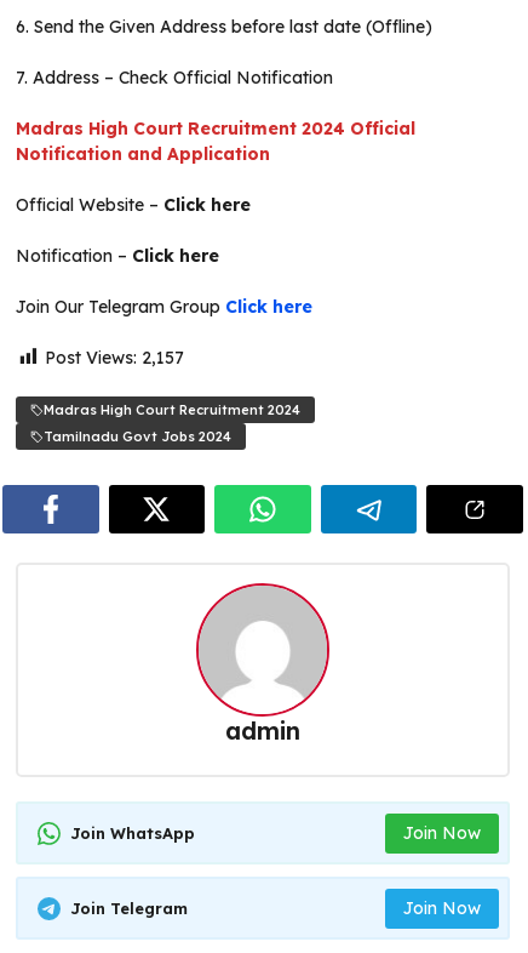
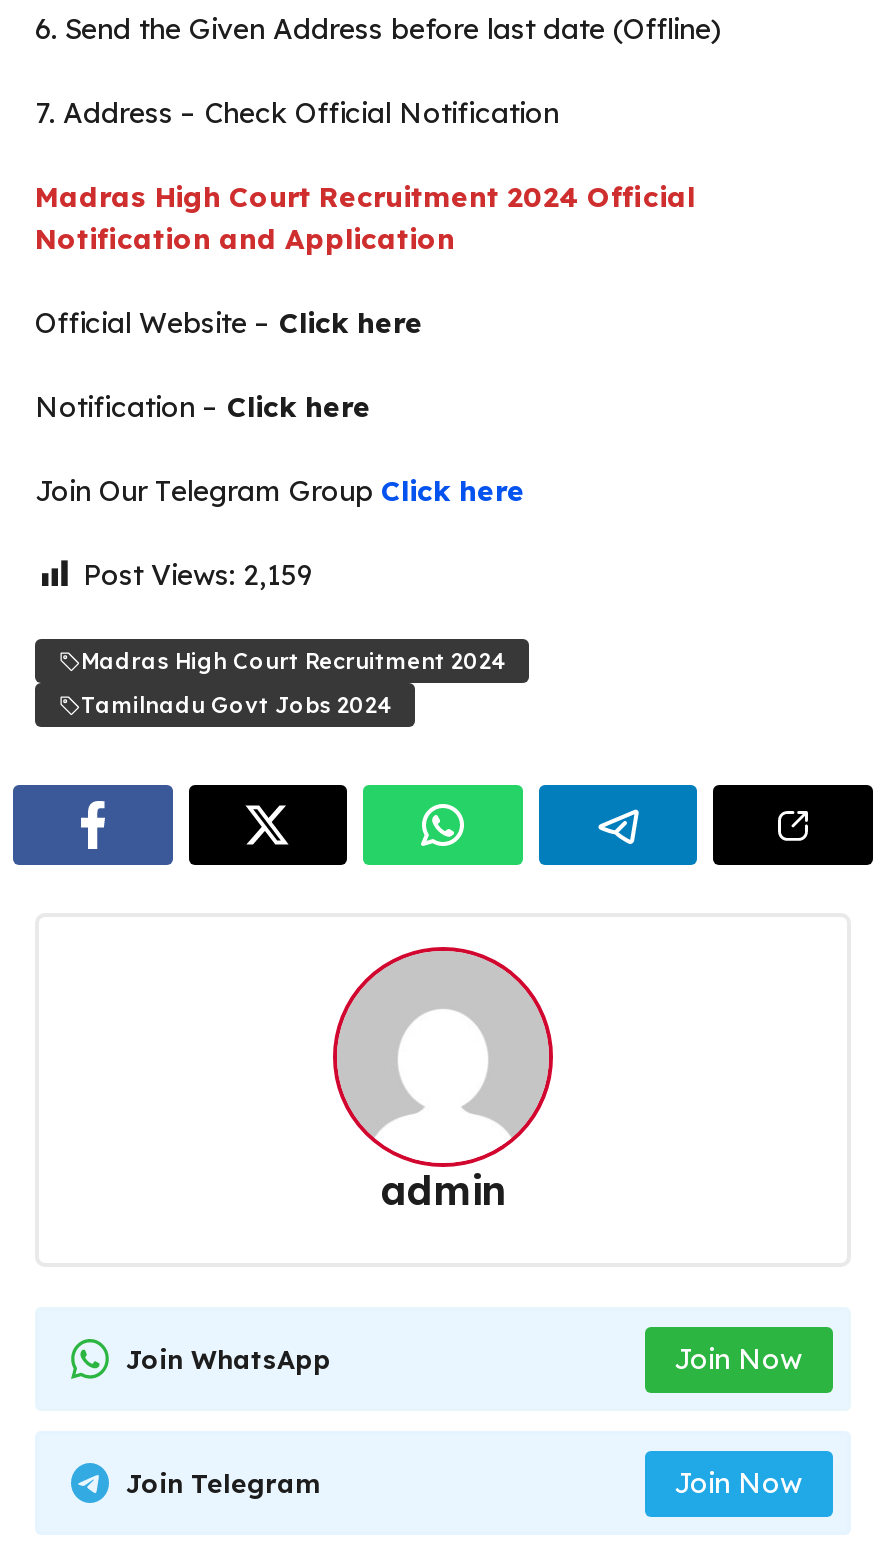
[45,347,184,369] Post Views: 2,157 -> [83,557,313,593] Post Views: 2,159

